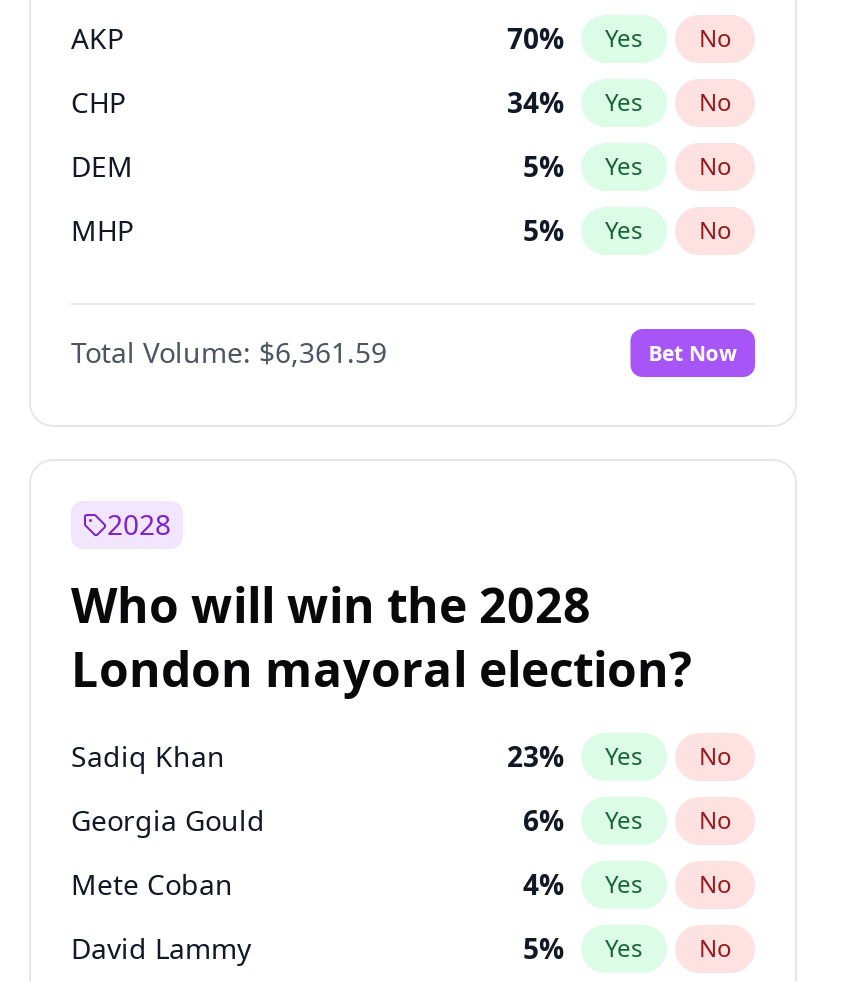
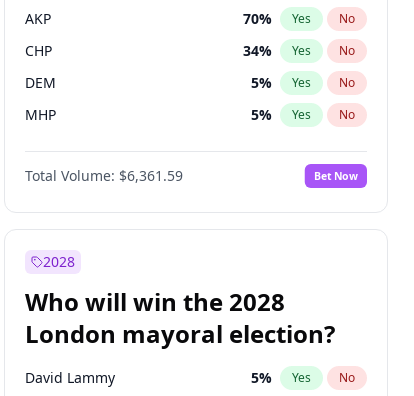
[71,737,731,903] Sadiq Khan | 23% | Yes | No | Georgia Gould | 6% | Yes | No | Mete Coban | 4% | Yes | No -> none

